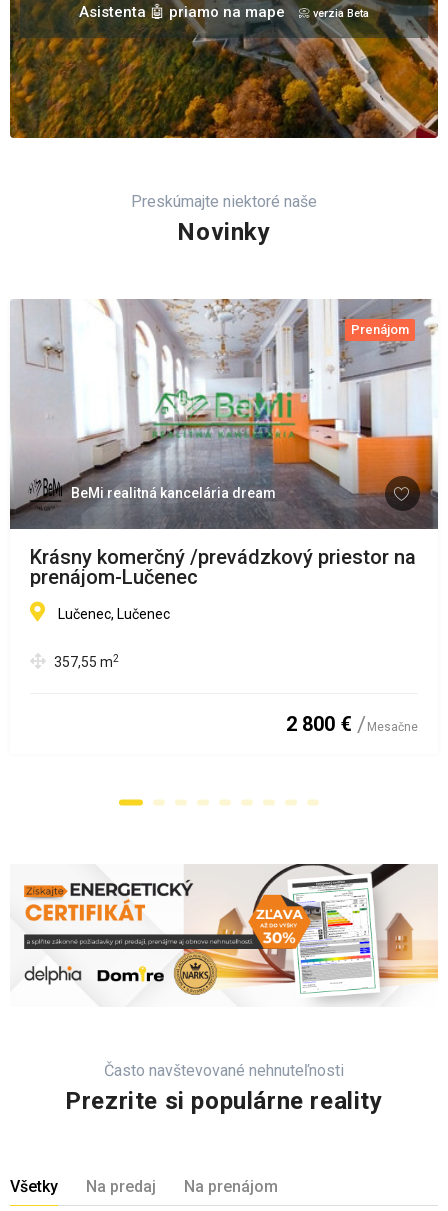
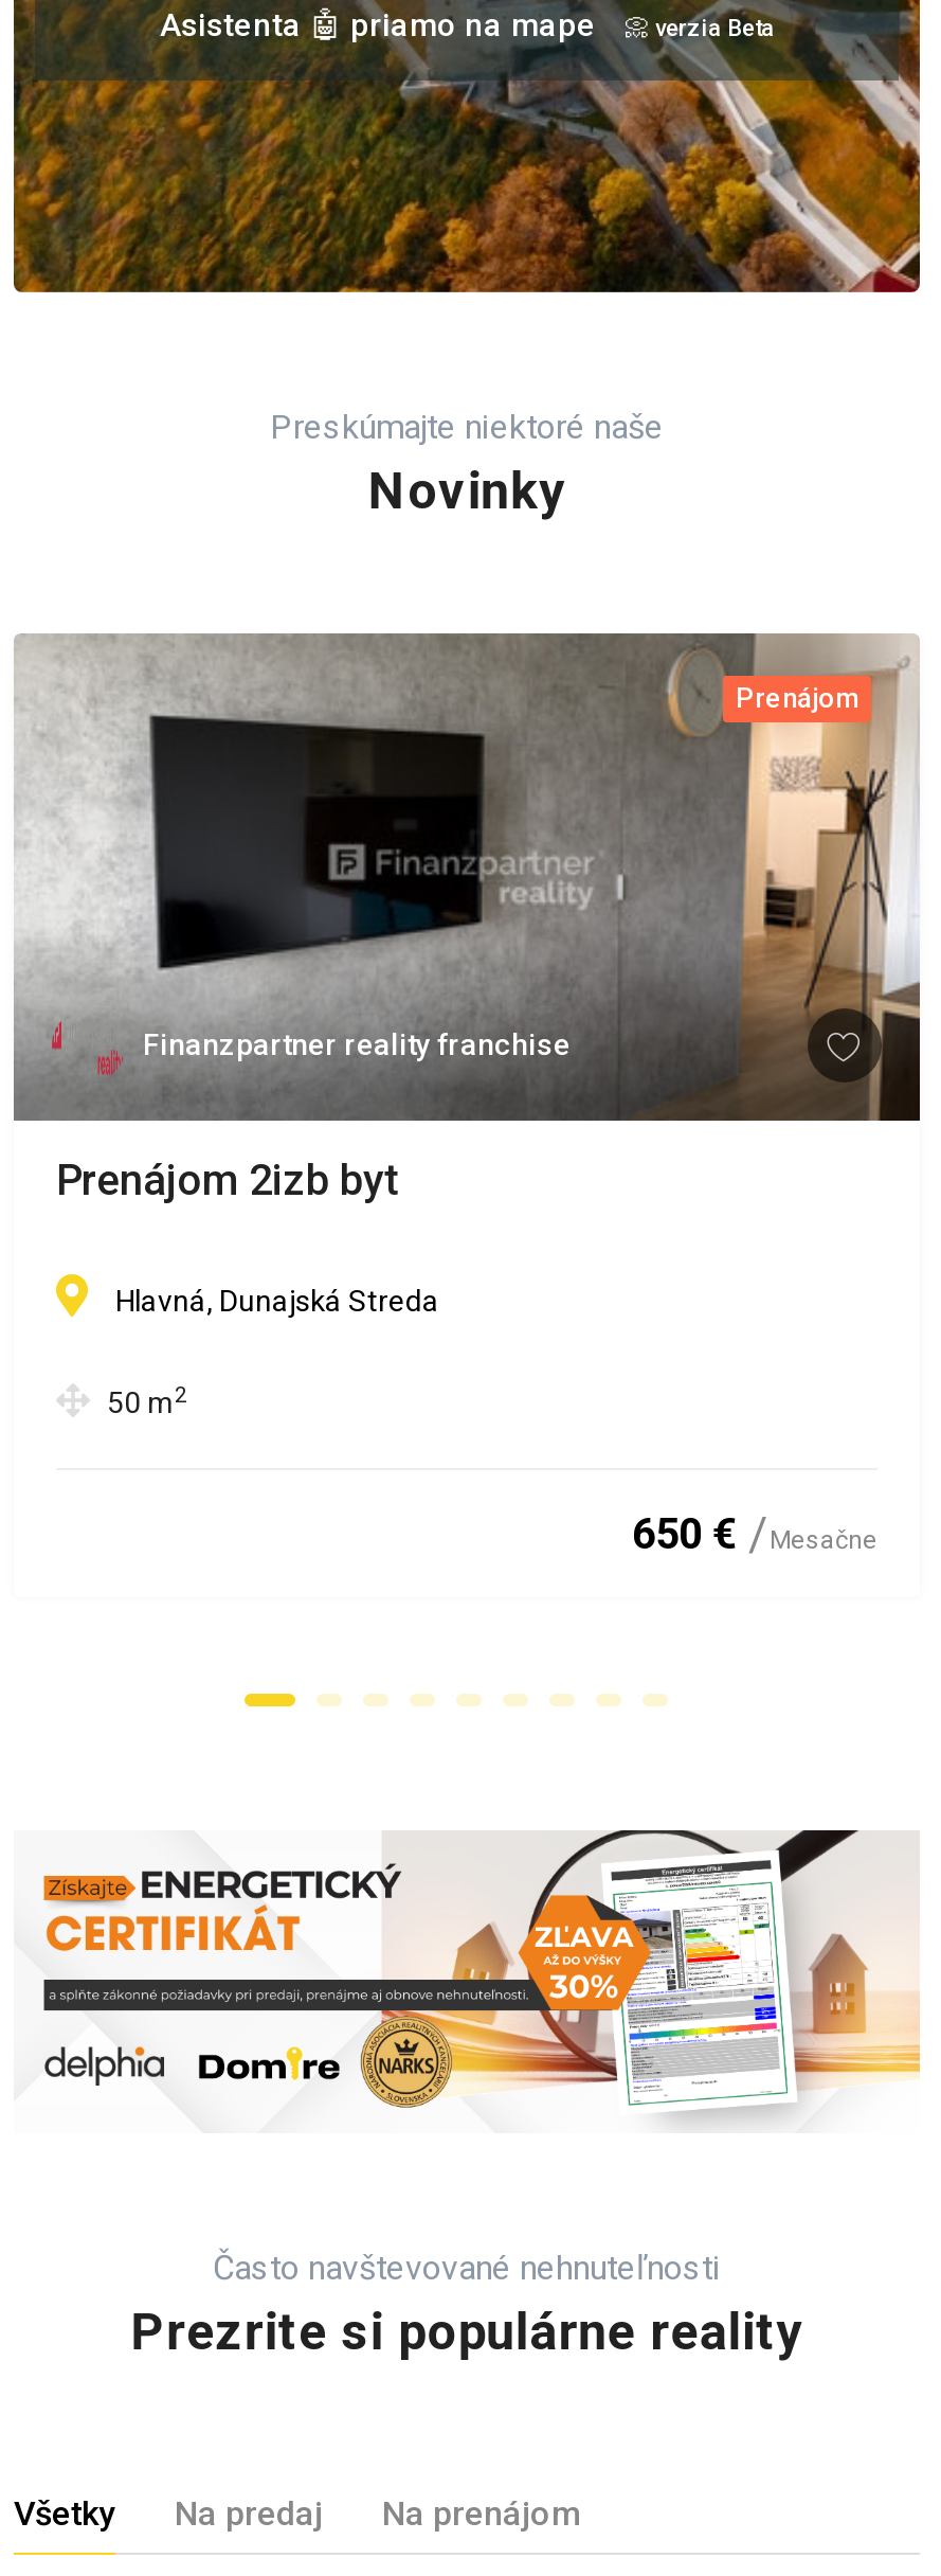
[10,299,439,529] [image] | BeMi realitná kancelária dream -> [14,631,920,1121] [image] | Finanzpartner reality franchise
[30,545,416,589] Krásny komerčný /prevádzkový priestor na | prenájom-Lučenec -> [56,1155,399,1205] Prenájom 2izb byt
[58,606,170,622] Lučenec, Lučenec -> [115,1284,439,1318] Hlavná, Dunajská Streda
[54,652,119,670] 357,55 m2 -> [107,1381,187,1419] 50 m2
[286,712,418,736] 2 800 € Mesačne -> [632,1508,877,1559] 650 € Mesačne

